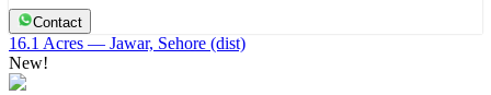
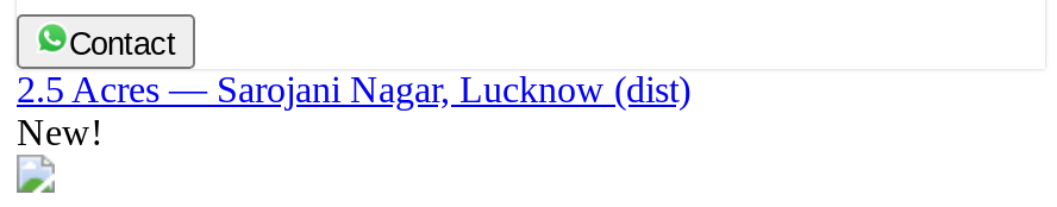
[9,34,245,53] 16.1 Acres— Jawar, Sehore (dist) -> [17,70,690,110] 2.5 Acres— Sarojani Nagar, Lucknow (dist)

